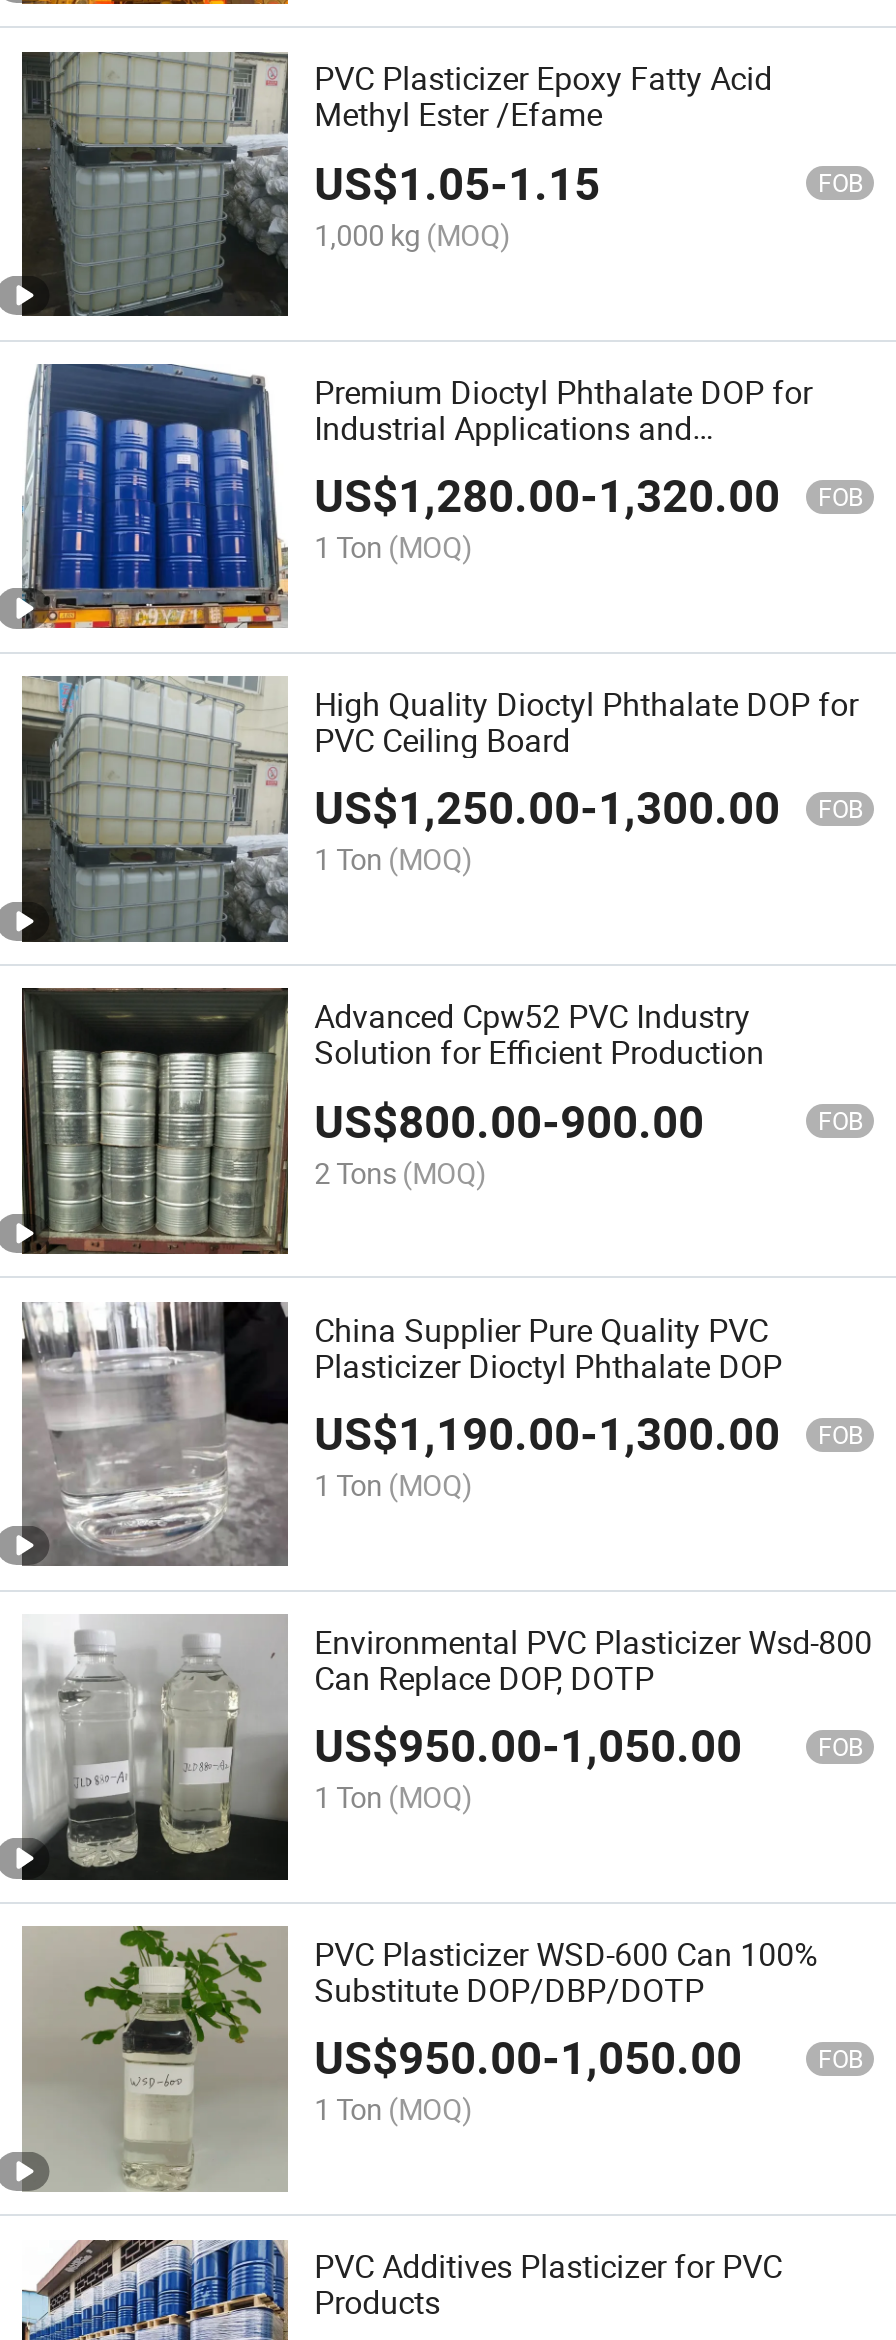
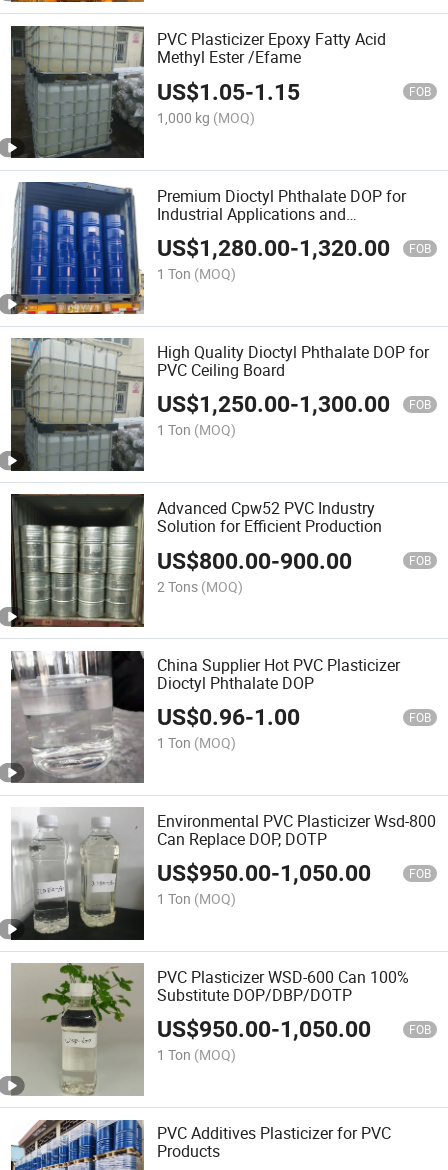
[314,1307,782,1462] China Supplier Pure Quality PVC | Plasticizer Dioctyl Phthalate DOP | US$1,190.00-1,300.00 -> [157,653,400,731] China Supplier Hot PVC Plasticizer | Dioctyl Phthalate DOP | US$0.96-1.00

